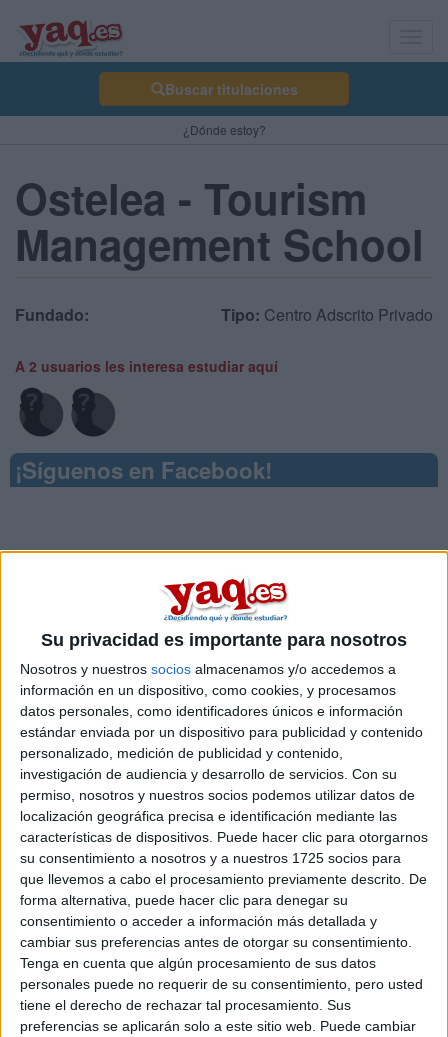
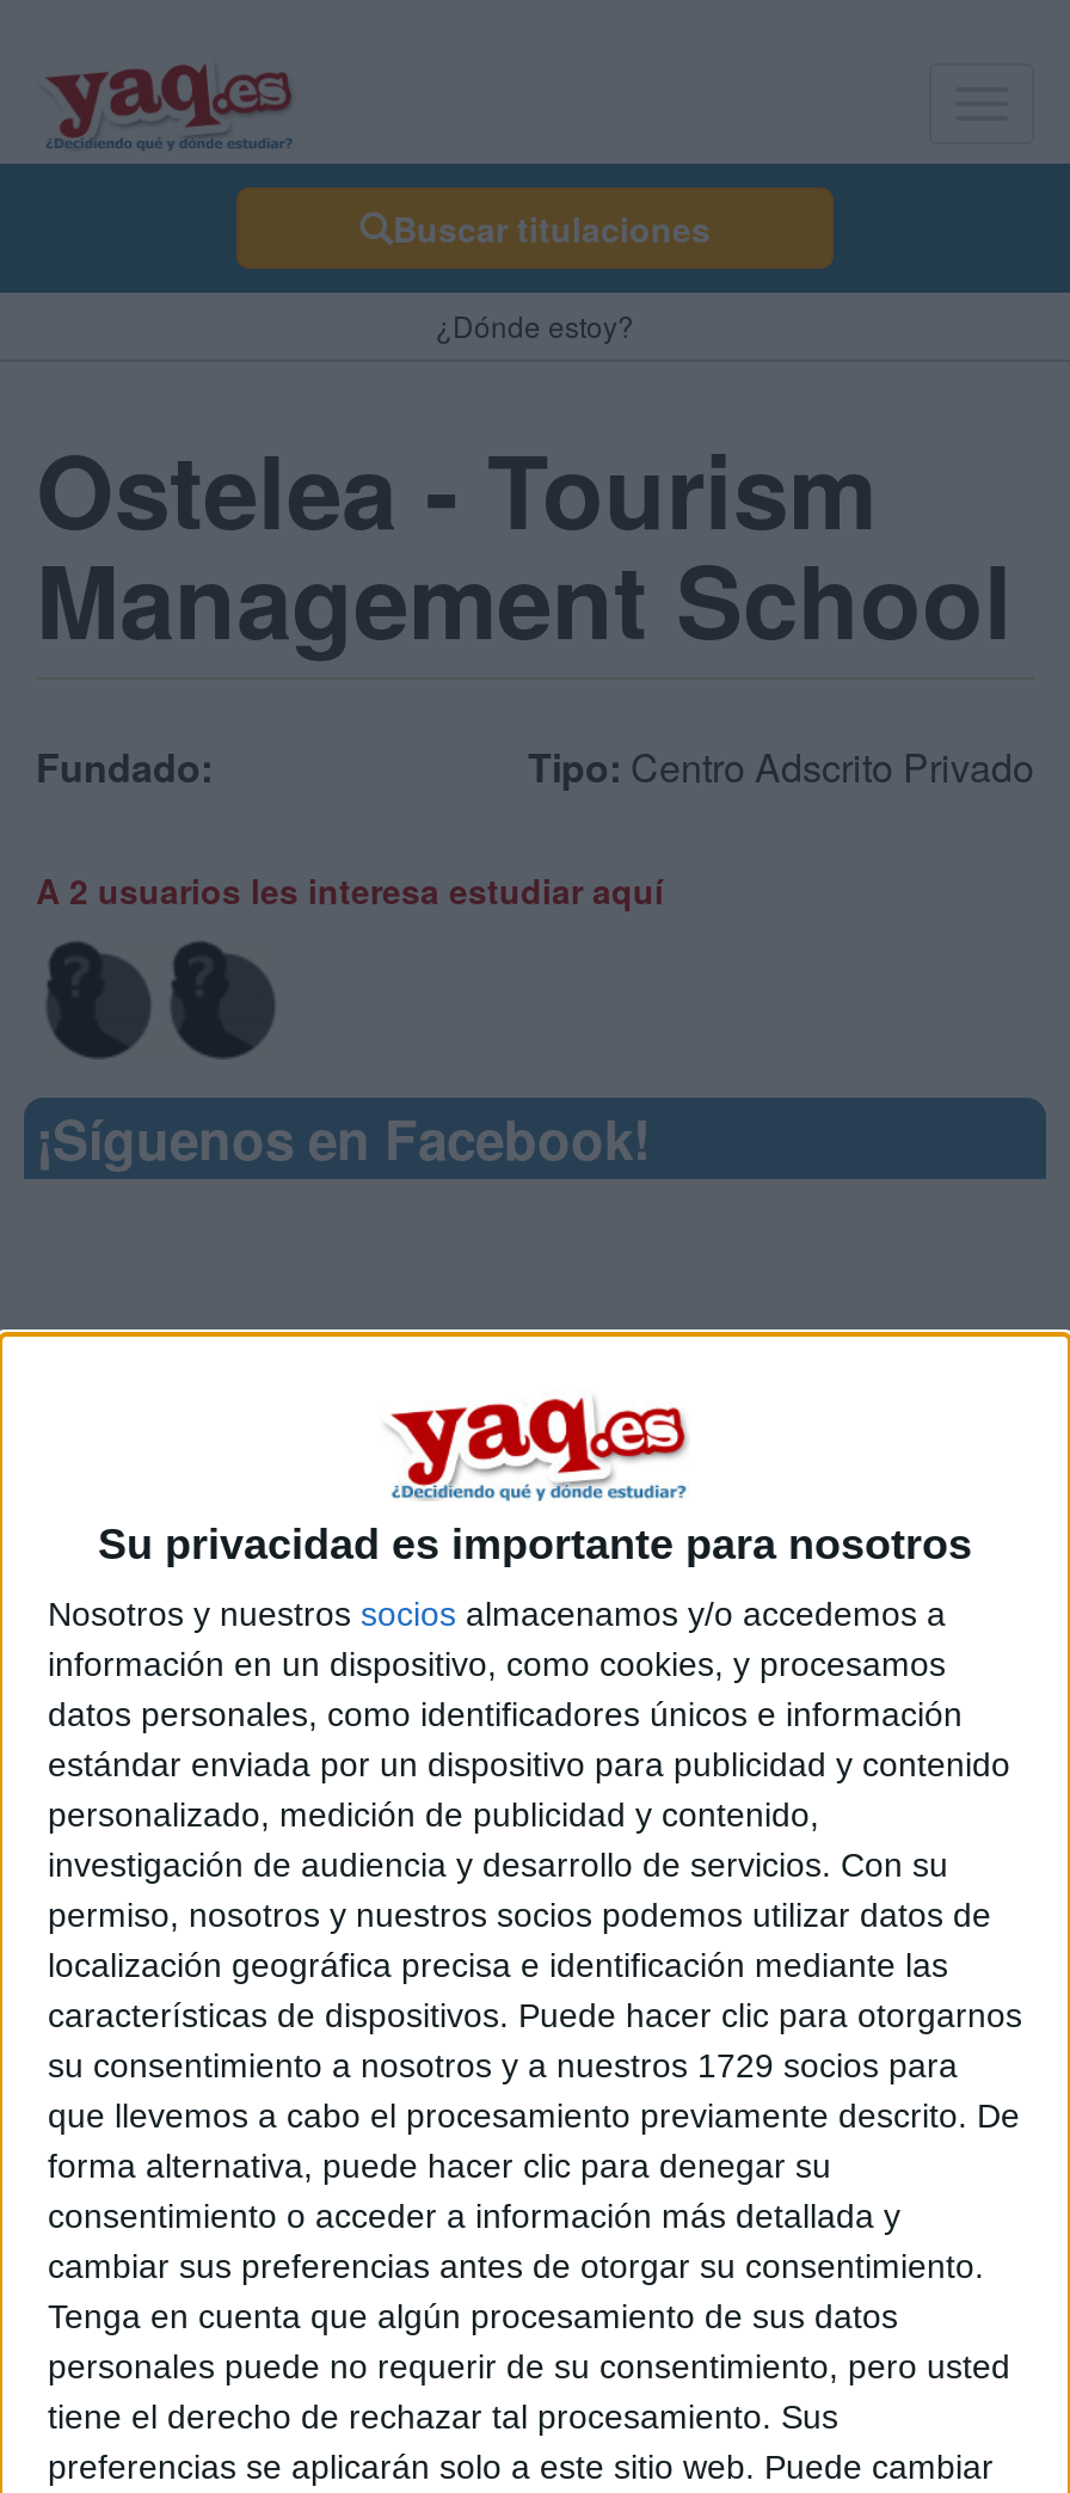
[20,850,401,866] su consentimiento a nosotros y a nuestros 1725 socios para -> [48,2046,958,2085] su consentimiento a nosotros y a nuestros 1729 socios para

